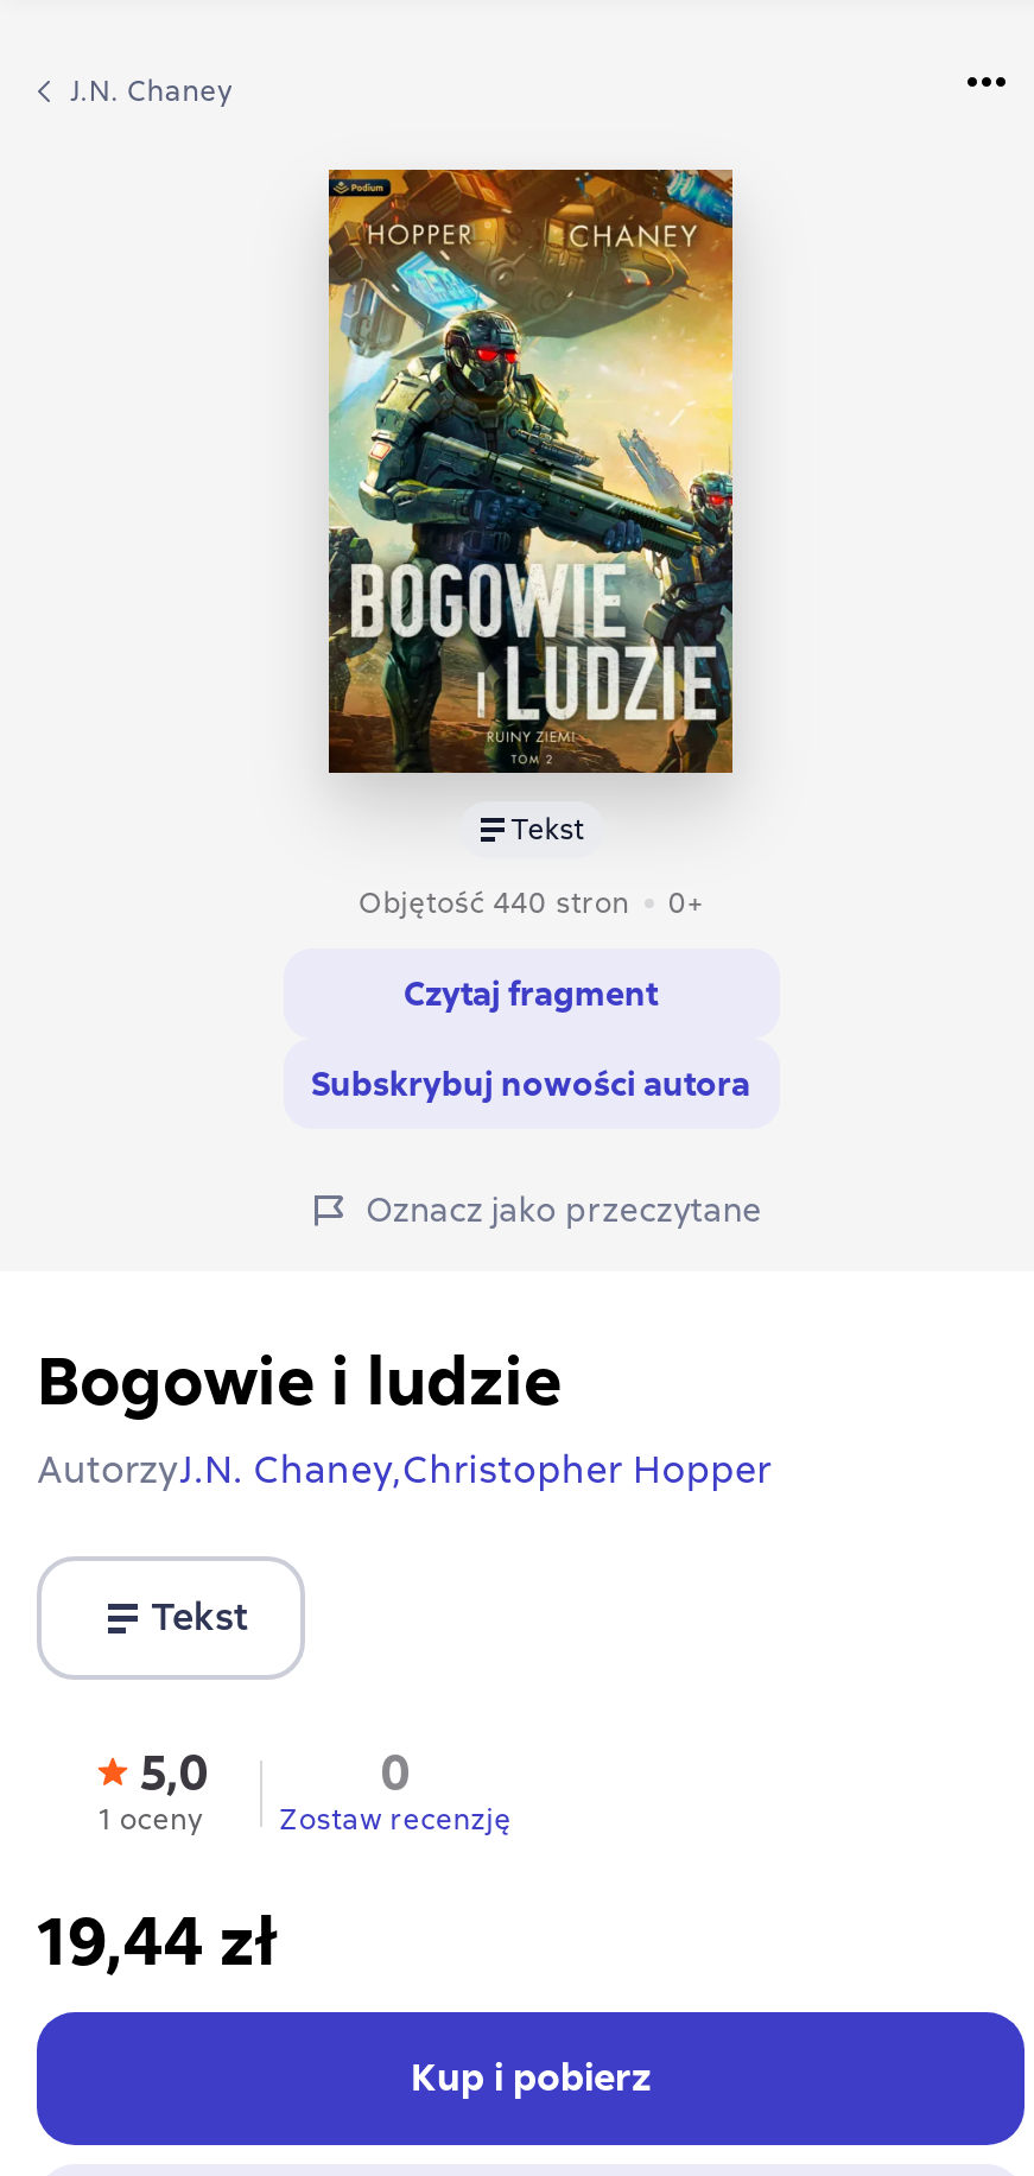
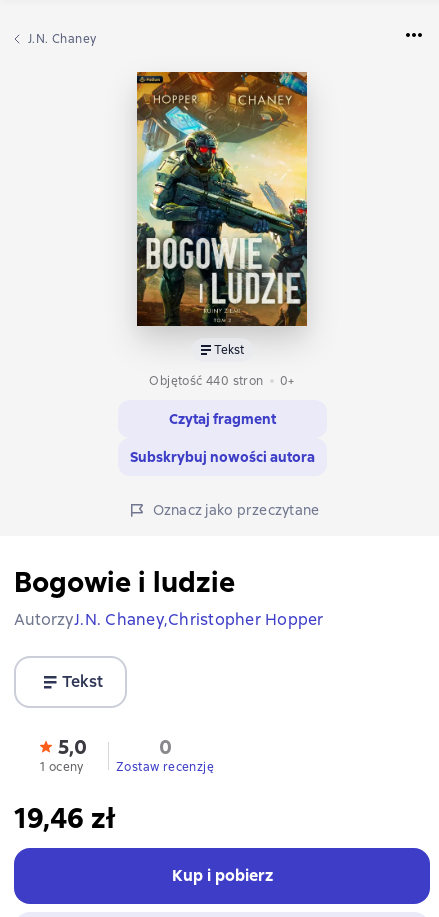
[37,1898,277,1983] 19,44 zł -> [14,800,115,836] 19,46 zł

